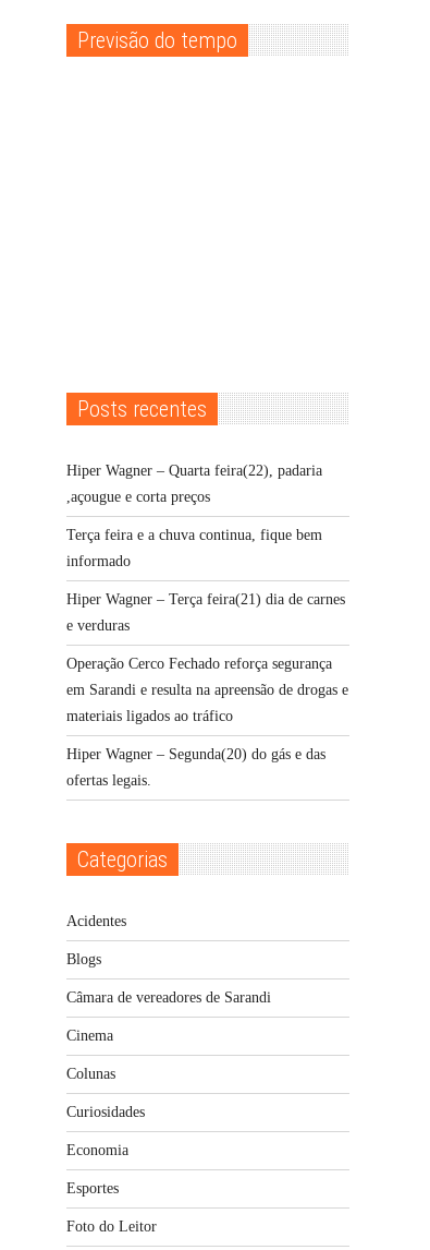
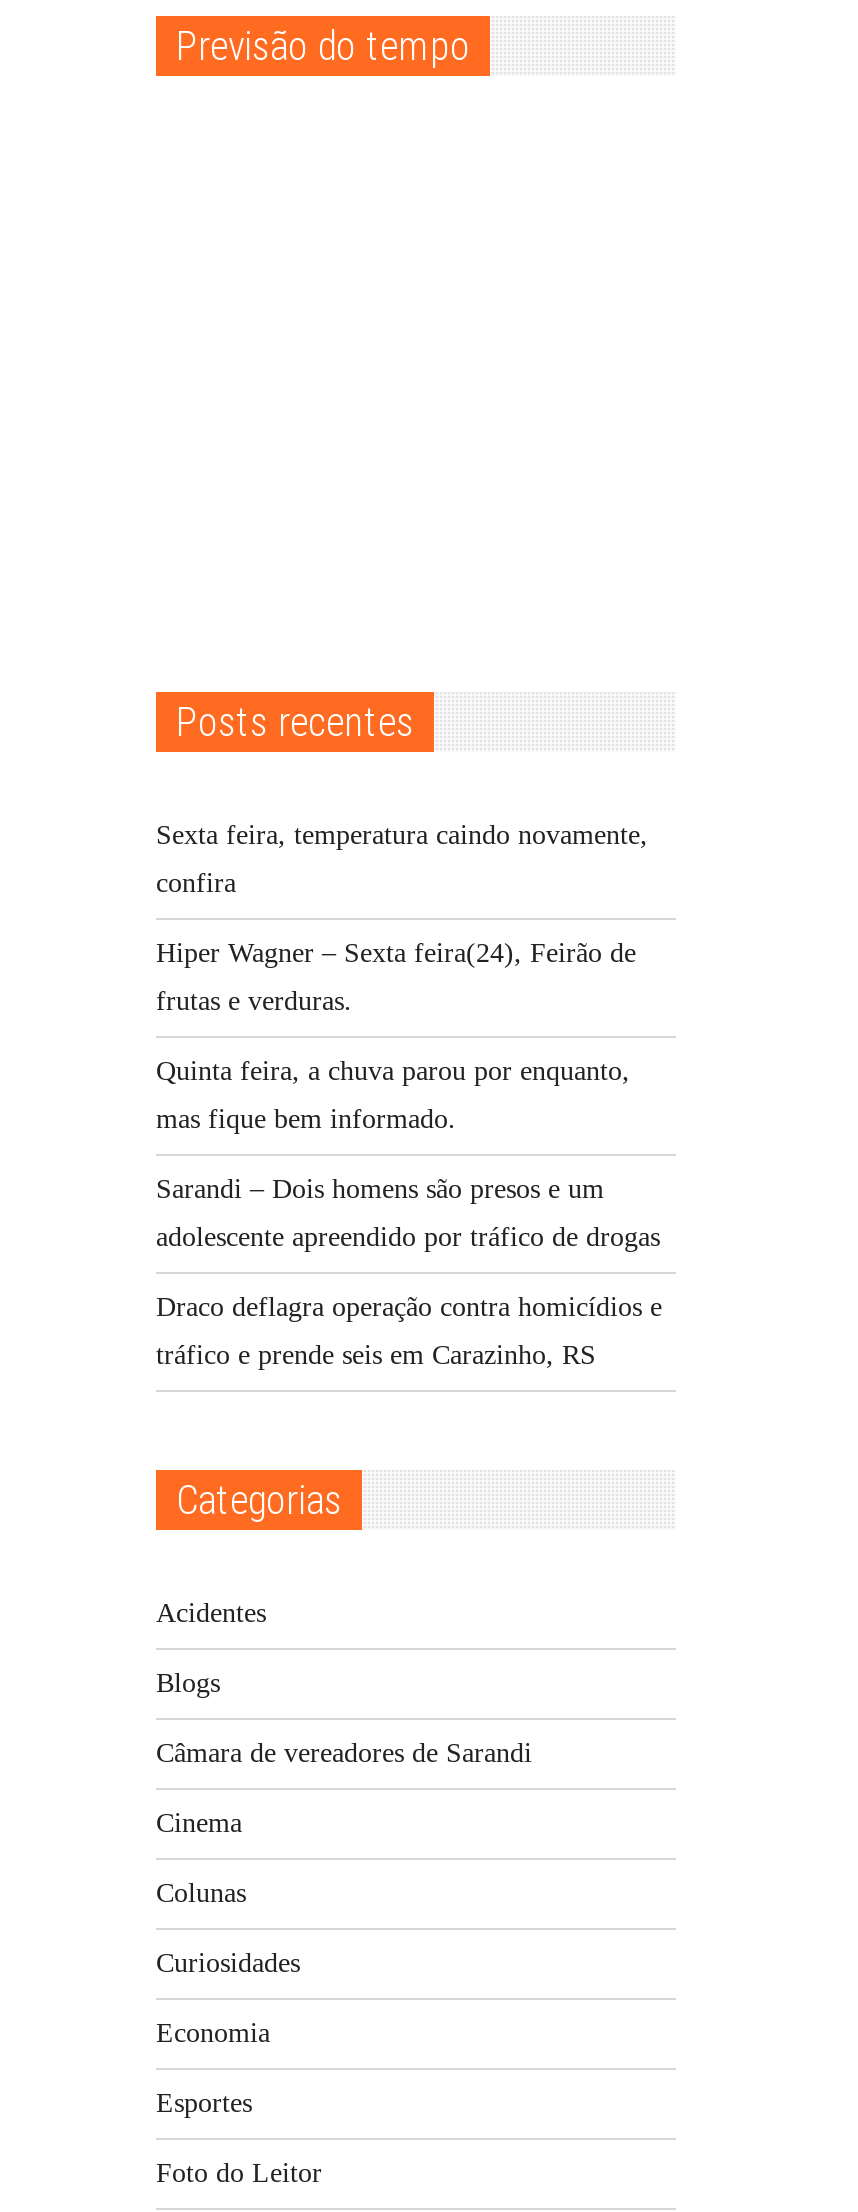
[66,462,348,788] Hiper Wagner – Quarta feira(22), padaria | ,açougue e corta preços | Terça feira e a chuva continua, fique bem | informado | Hiper Wagner – Terça feira(21) dia de carnes | e verduras | Operação Cerco Fechado reforça segurança | em Sarandi e resulta na apreensão de drogas e | materiais ligados ao tráfico | Hiper Wagner – Segunda(20) do gás e das | ofertas legais. -> [156,821,662,1371] Sexta feira, temperatura caindo novamente, | confira | Hiper Wagner – Sexta feira(24), Feirão de | frutas e verduras. | Quinta feira, a chuva parou por enquanto, | mas fique bem informado. | Sarandi – Dois homens são presos e um | adolescente apreendido por tráfico de drogas | Draco deflagra operação contra homicídios e | tráfico e prende seis em Carazinho, RS

